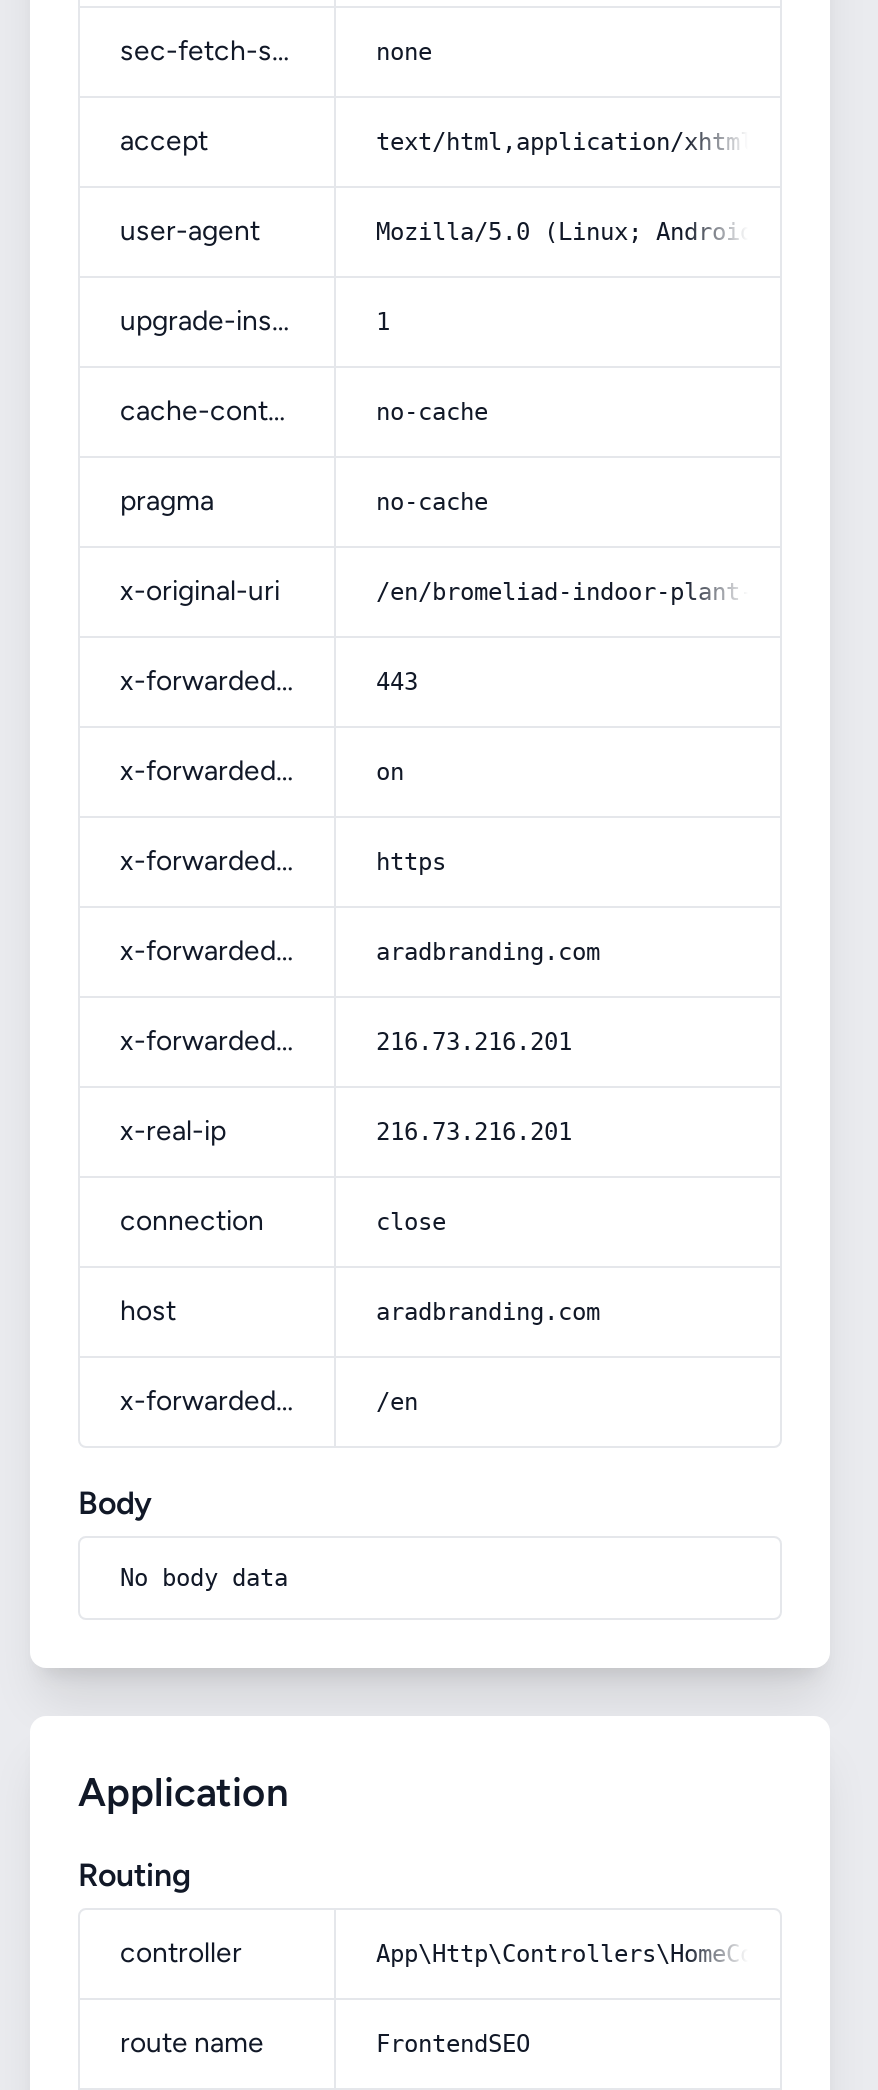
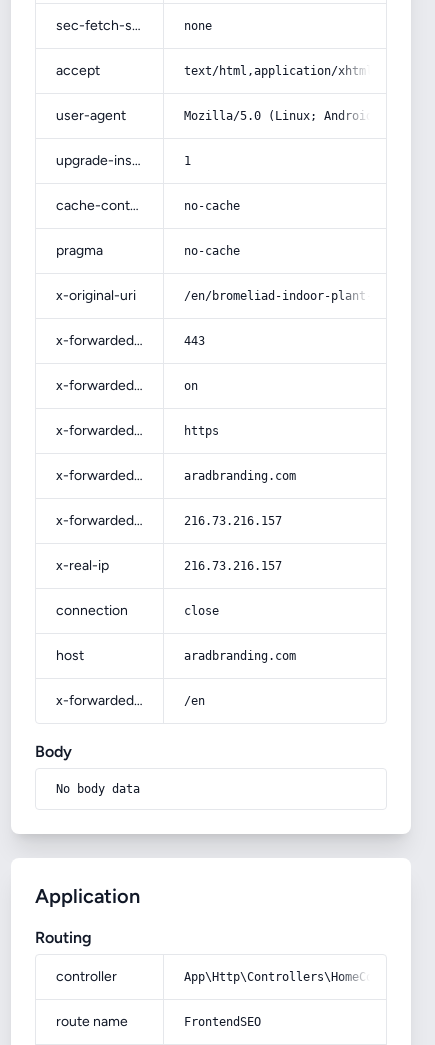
[376,1028,572,1056] 216.73.216.201 -> [184,514,282,528] 216.73.216.157
[376,1118,572,1146] 216.73.216.201 -> [184,559,282,573] 216.73.216.157

